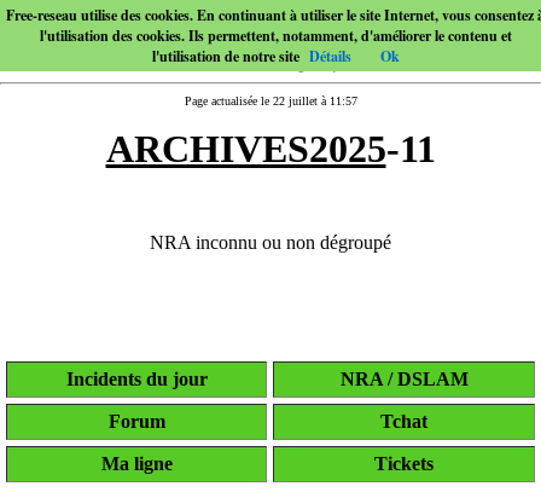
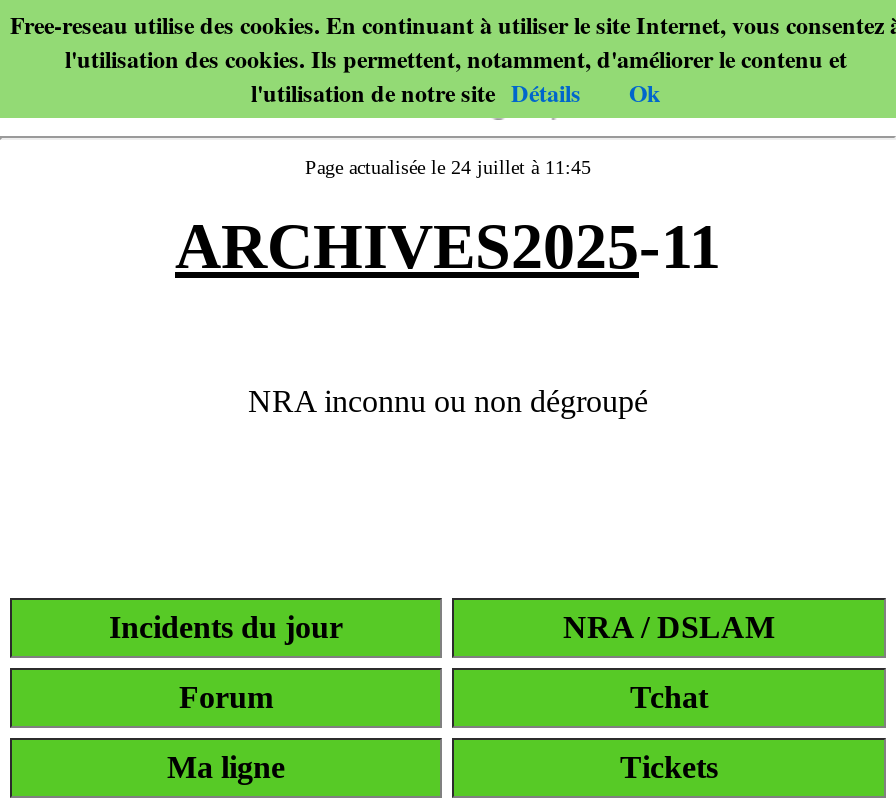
[184,94,357,108] Page actualisée le 22 juillet à 11:57 -> [305,156,591,178] Page actualisée le 24 juillet à 11:45

